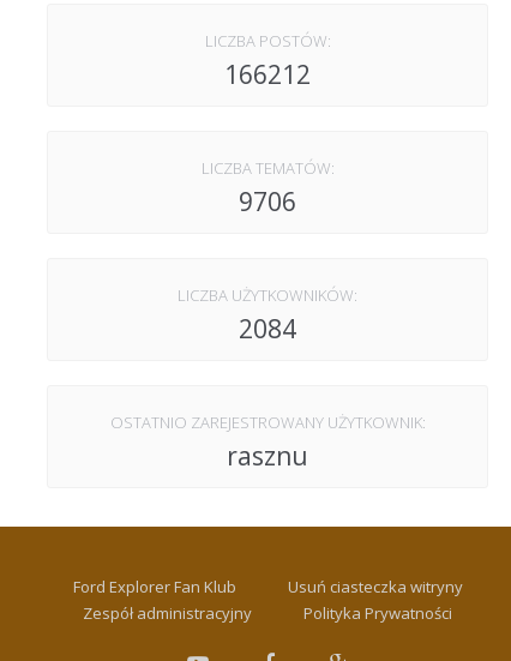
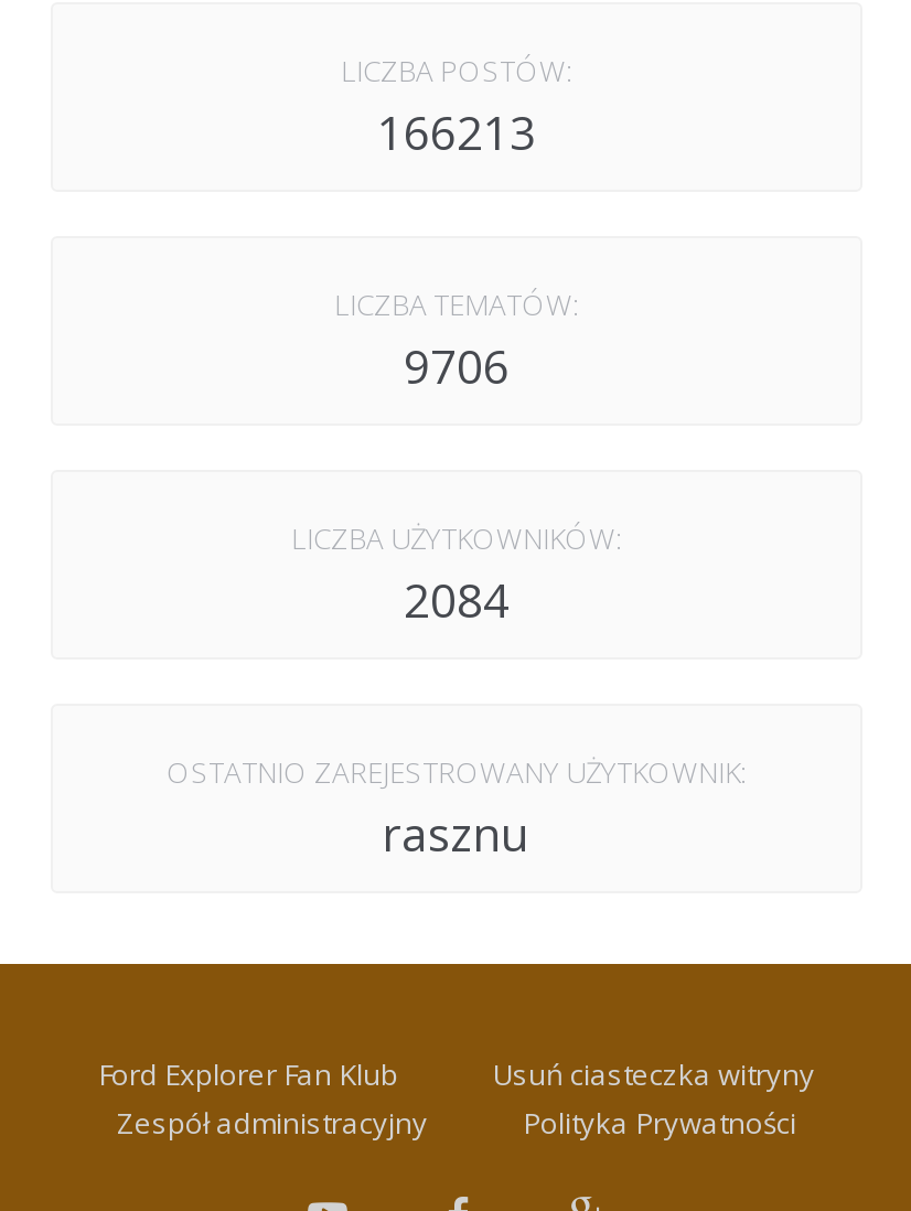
[224,58,311,91] 166212 -> [377,101,536,163] 166213

